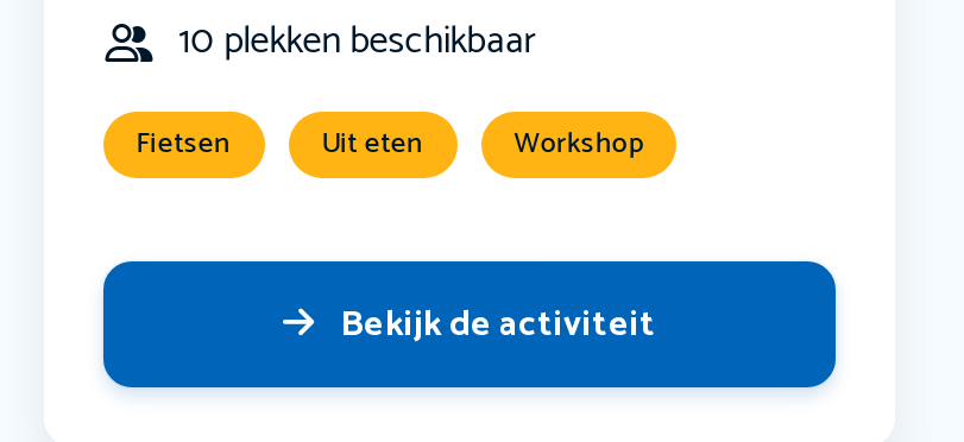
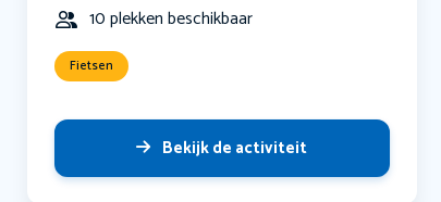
[322,122,643,167] Uit eten | Workshop -> none

